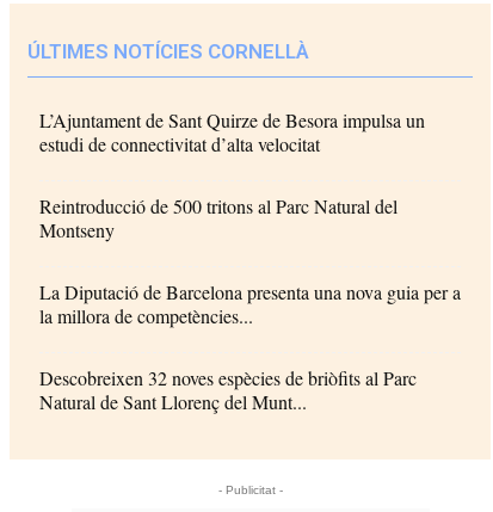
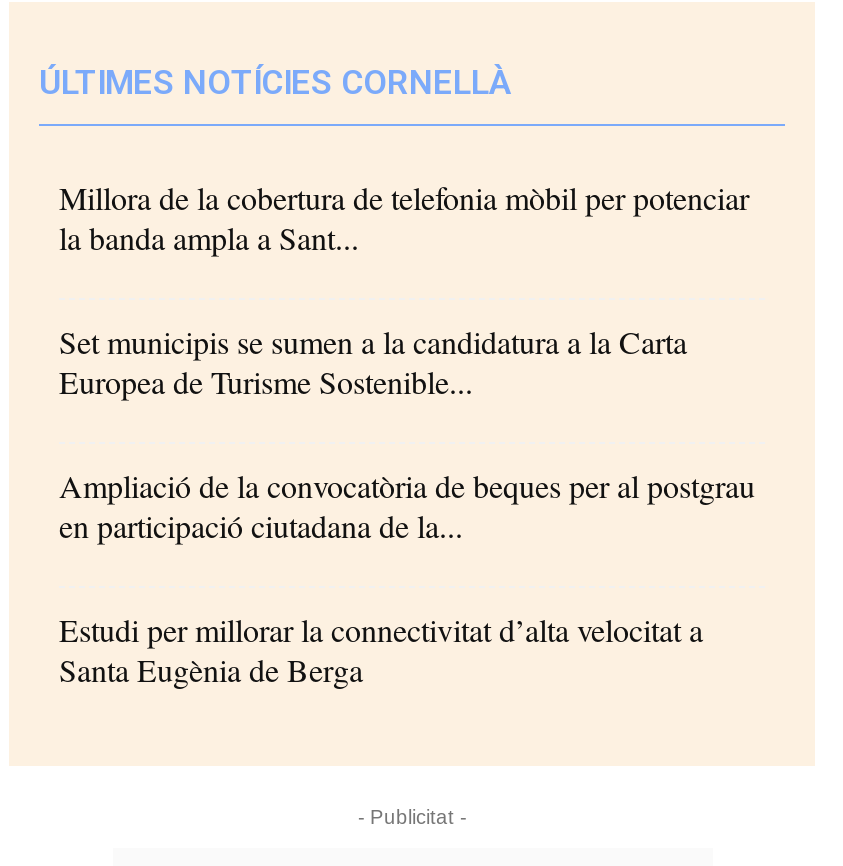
[39,107,425,156] L’Ajuntament de Sant Quirze de Besora impulsa un | estudi de connectivitat d’alta velocitat -> [59,176,749,258] Millora de la cobertura de telefonia mòbil per potenciar | la banda ampla a Sant...
[39,193,398,242] Reintroducció de 500 tritons al Parc Natural del | Montseny -> [59,320,687,402] Set municipis se sumen a la candidatura a la Carta | Europea de Turisme Sostenible...
[39,279,461,328] La Diputació de Barcelona presenta una nova guia per a | la millora de competències... -> [59,464,755,546] Ampliació de la convocatòria de beques per al postgrau | en participació ciutadana de la...
[39,365,417,414] Descobreixen 32 noves espècies de briòfits al Parc | Natural de Sant Llorenç del Munt... -> [59,608,703,690] Estudi per millorar la connectivitat d’alta velocitat a | Santa Eugènia de Berga

